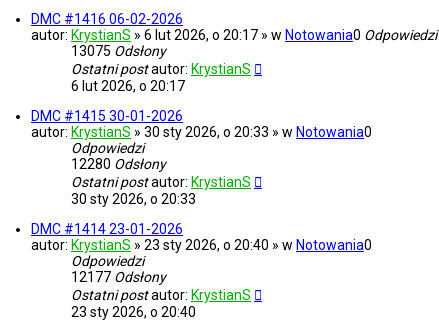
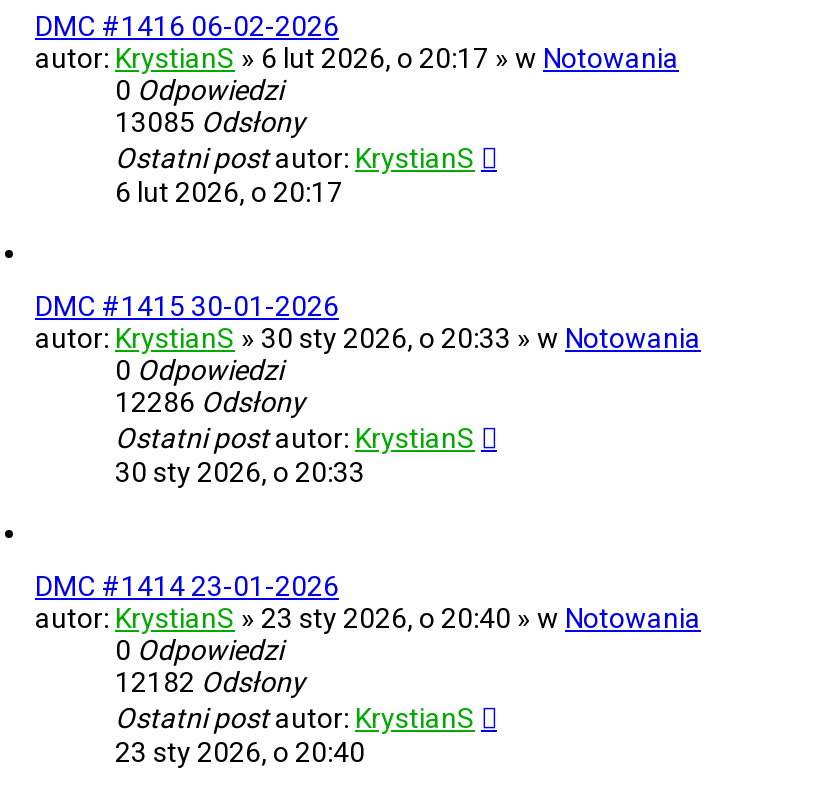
[31,27,437,59] autor:KrystianS » 6 lut 2026, o 20:17 » w Notowania0 Odpowiedzi | 13075Odsłony -> [35,43,679,139] autor: KrystianS » 6 lut 2026, o 20:17 » w Notowania | 0 Odpowiedzi | 13085 Odsłony
[31,124,372,172] autor:KrystianS » 30 sty 2026, o 20:33 » w Notowania0 | Odpowiedzi | 12280 Odsłony -> [35,323,701,419] autor: KrystianS » 30 sty 2026, o 20:33 » w Notowania | 0 Odpowiedzi | 12286 Odsłony
[31,237,372,285] autor:KrystianS » 23 sty 2026, o 20:40 » w Notowania0 | Odpowiedzi | 12177 Odsłony -> [35,603,701,699] autor: KrystianS » 23 sty 2026, o 20:40 » w Notowania | 0 Odpowiedzi | 12182 Odsłony

